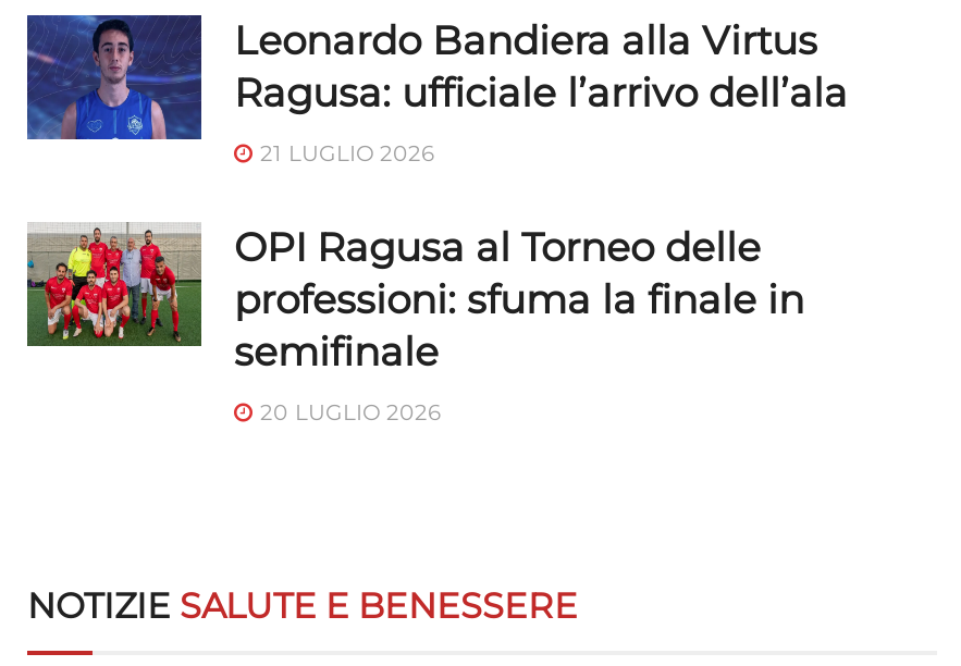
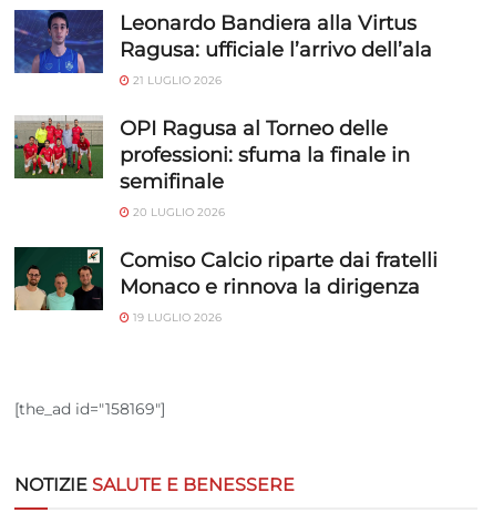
none -> [13,246,438,324] [image] | Comiso Calcio riparte dai fratelli | Monaco e rinnova la dirigenza | 19 LUGLIO 2026
none -> [14,399,165,419] [the_ad id="158169"]

